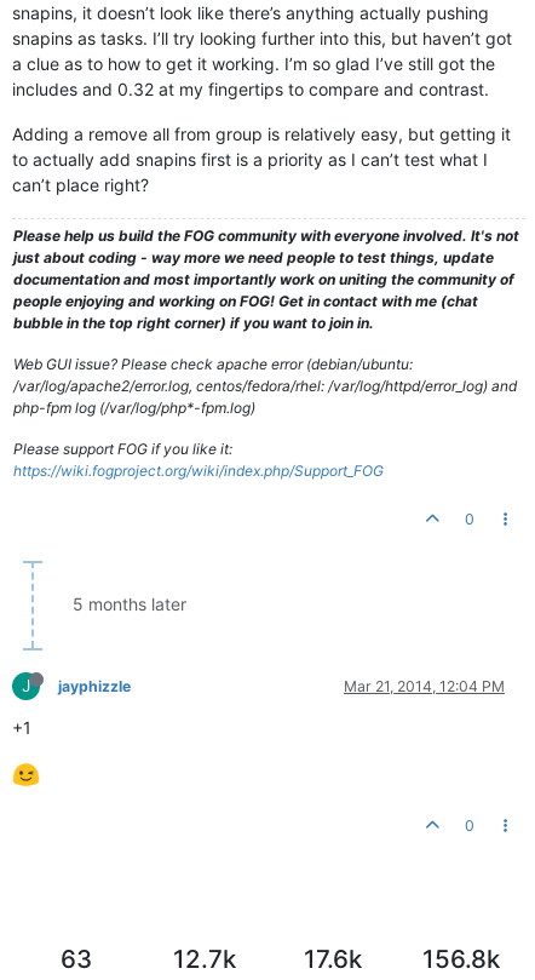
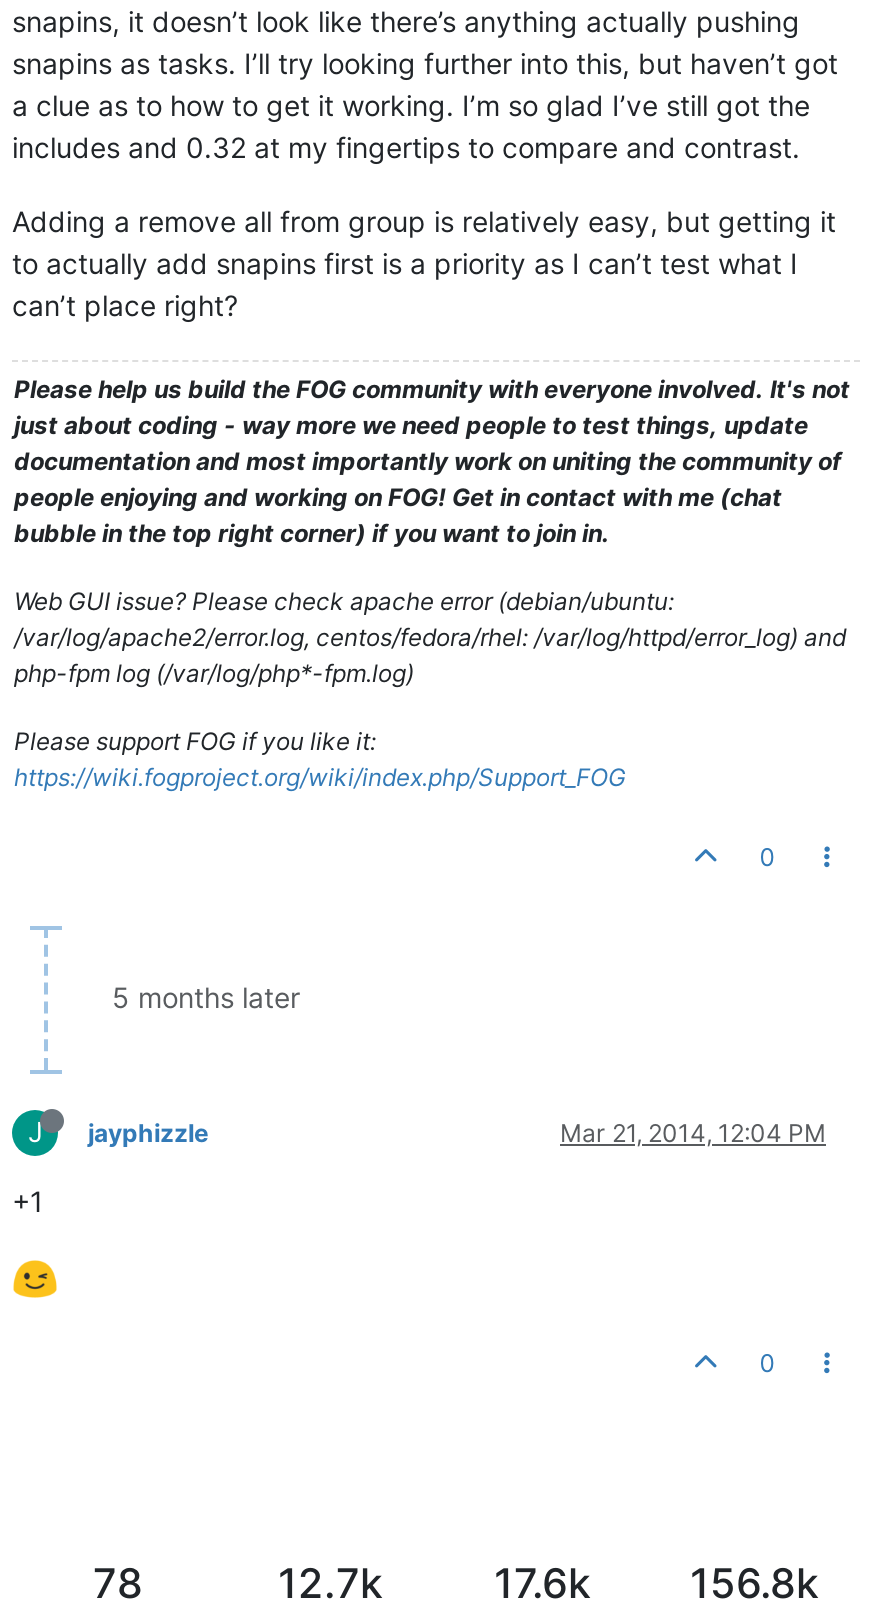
[61,943,92,974] 63 -> [93,1557,143,1607] 78

